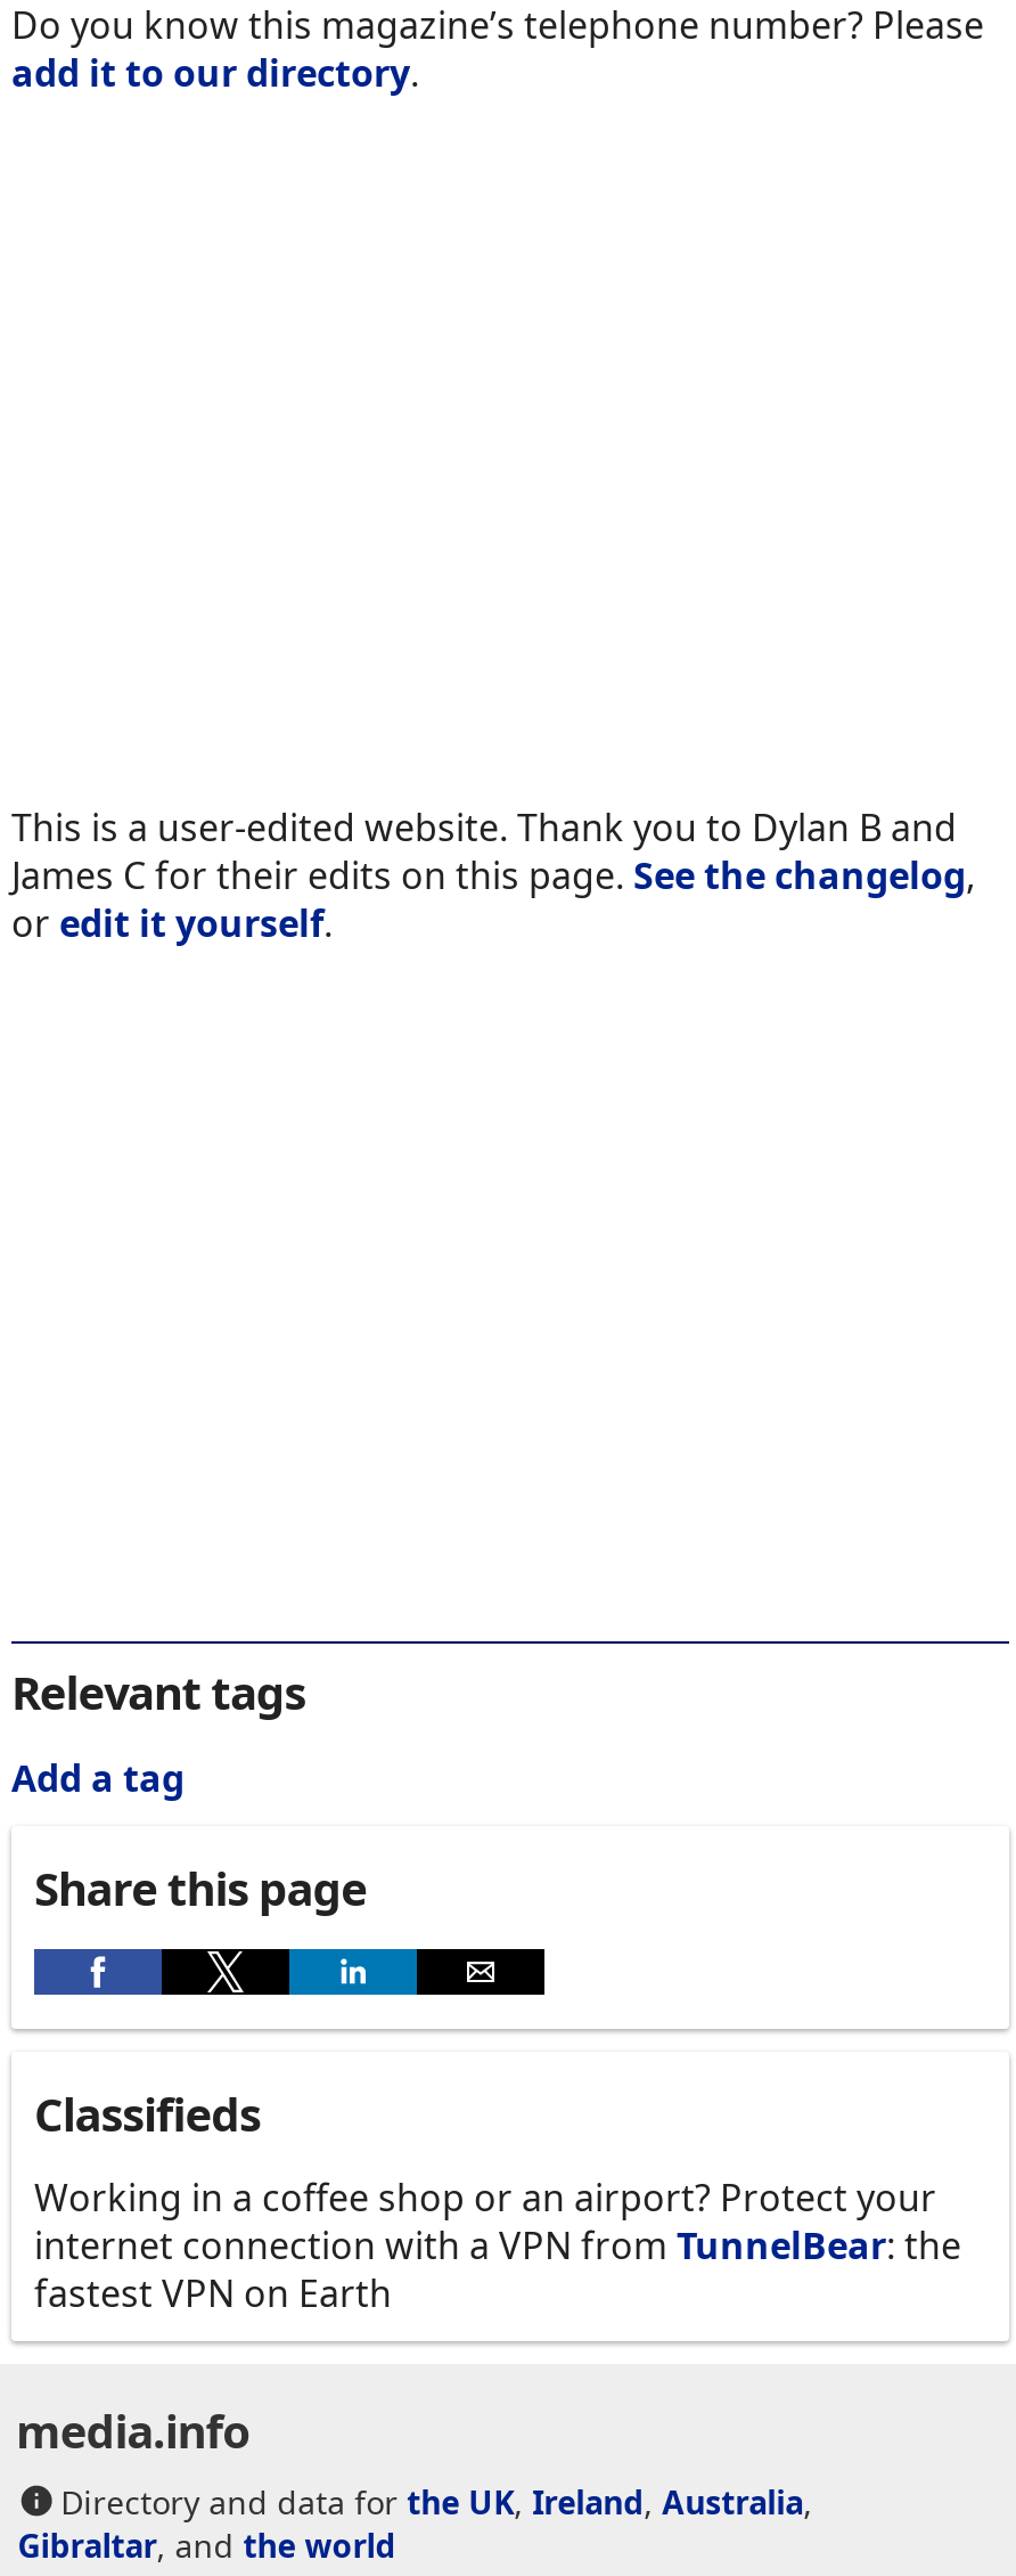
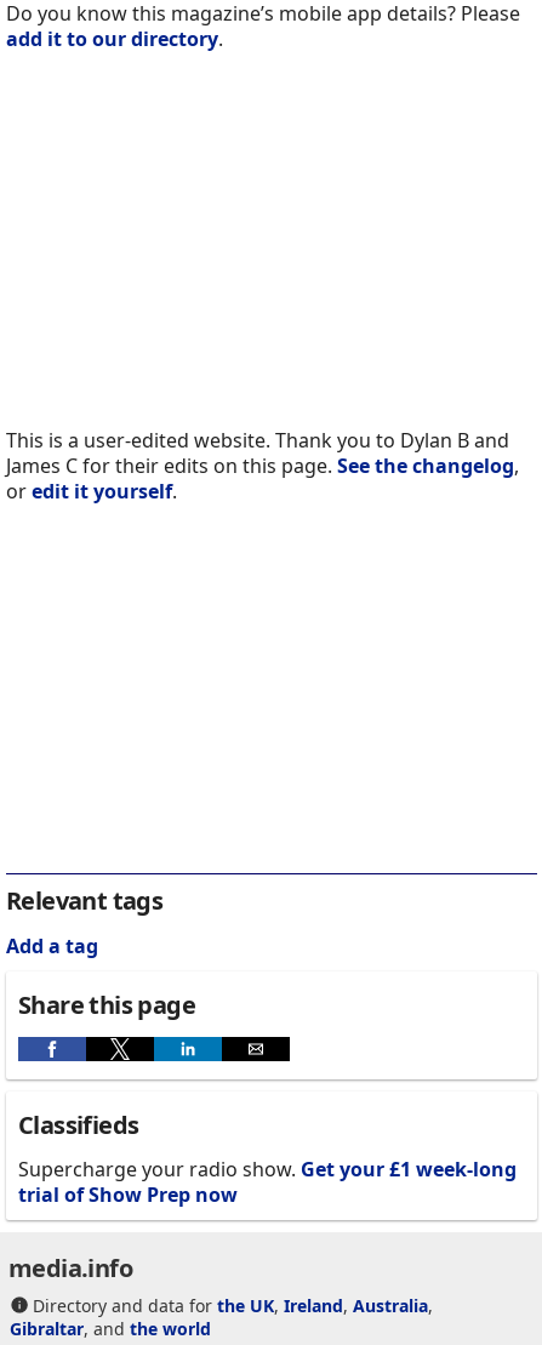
[11,1,984,51] Do you know this magazine’s telephone number? Please -> [6,0,520,27] Do you know this magazine’s mobile app details? Please
[34,2173,961,2319] Working in a coffee shop or an airport? Protect your | internet connection with a VPN from TunnelBear: the | fastest VPN on Earth -> [18,1156,517,1208] Supercharge your radio show. Get your £1 week-long | trial of Show Prep now

